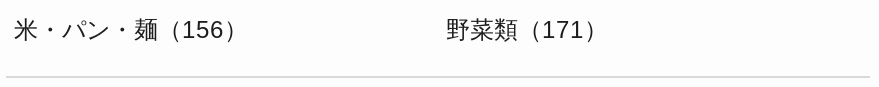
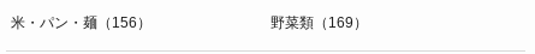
[446,15,608,43] 野菜類（171） -> [271,14,368,31] 野菜類（169）

